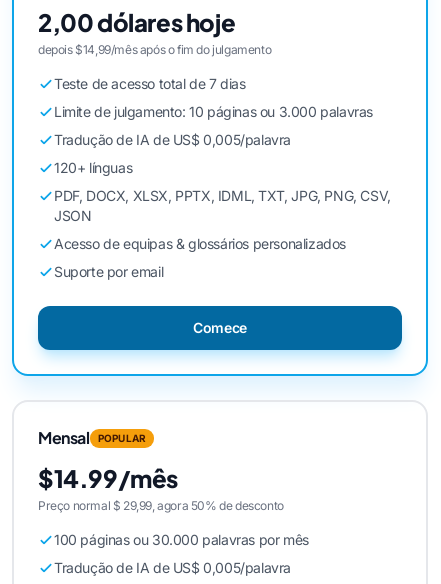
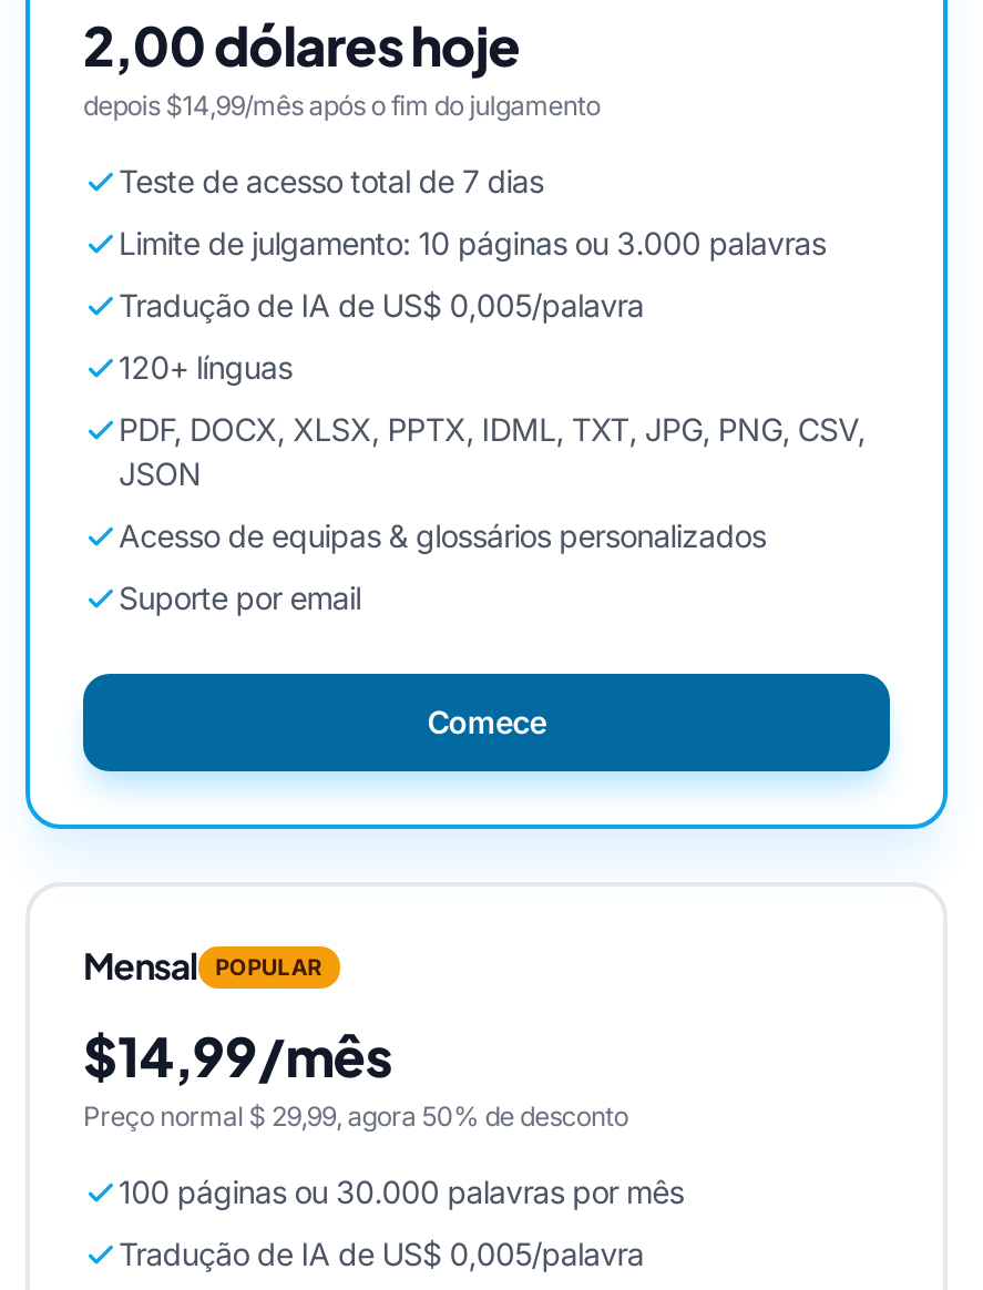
[38,463,178,493] $14.99/mês -> [83,1023,391,1089] $14,99/mês

